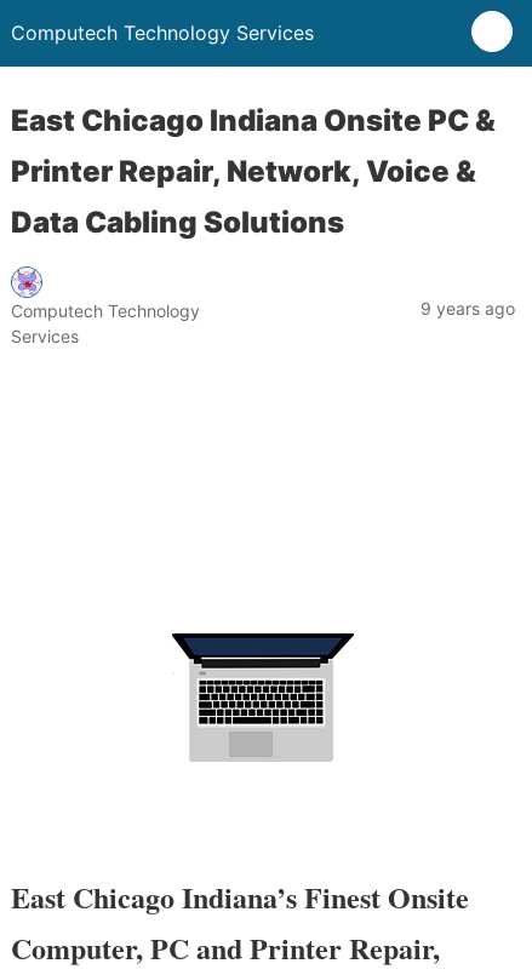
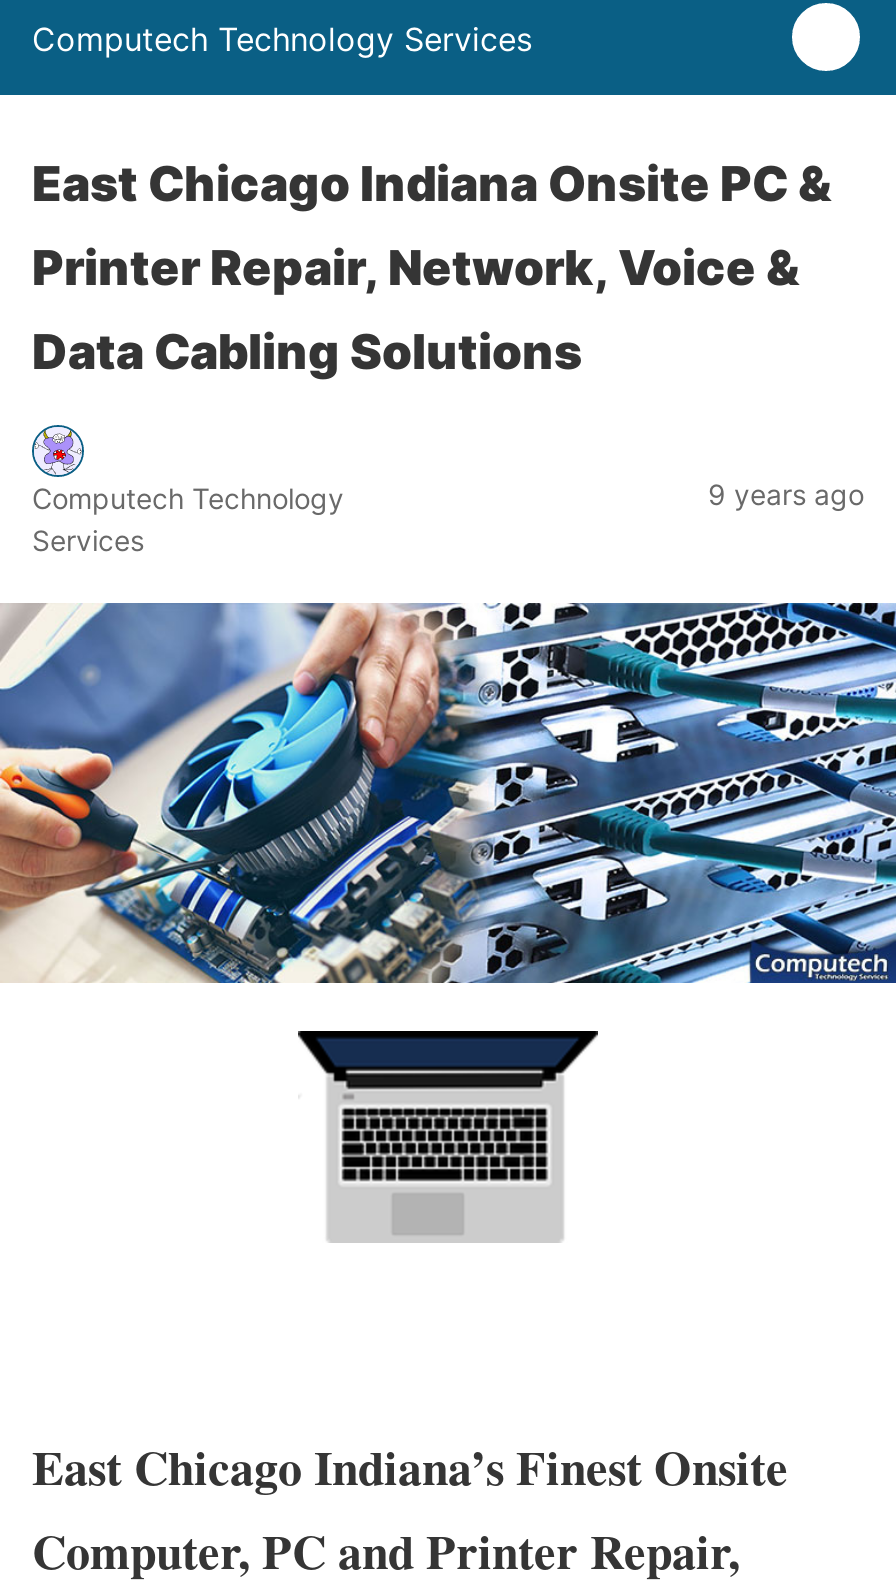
none -> [6,601,890,985] [image]

